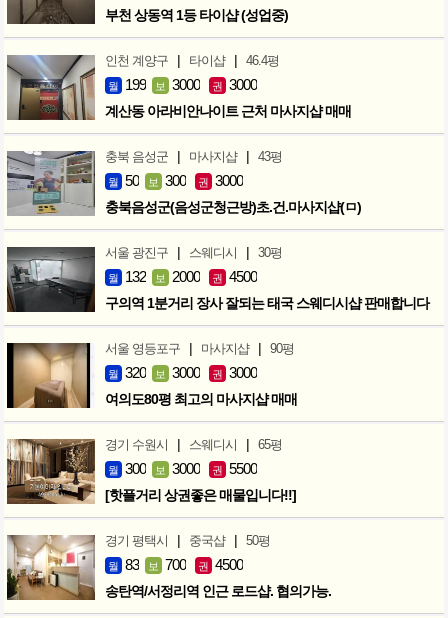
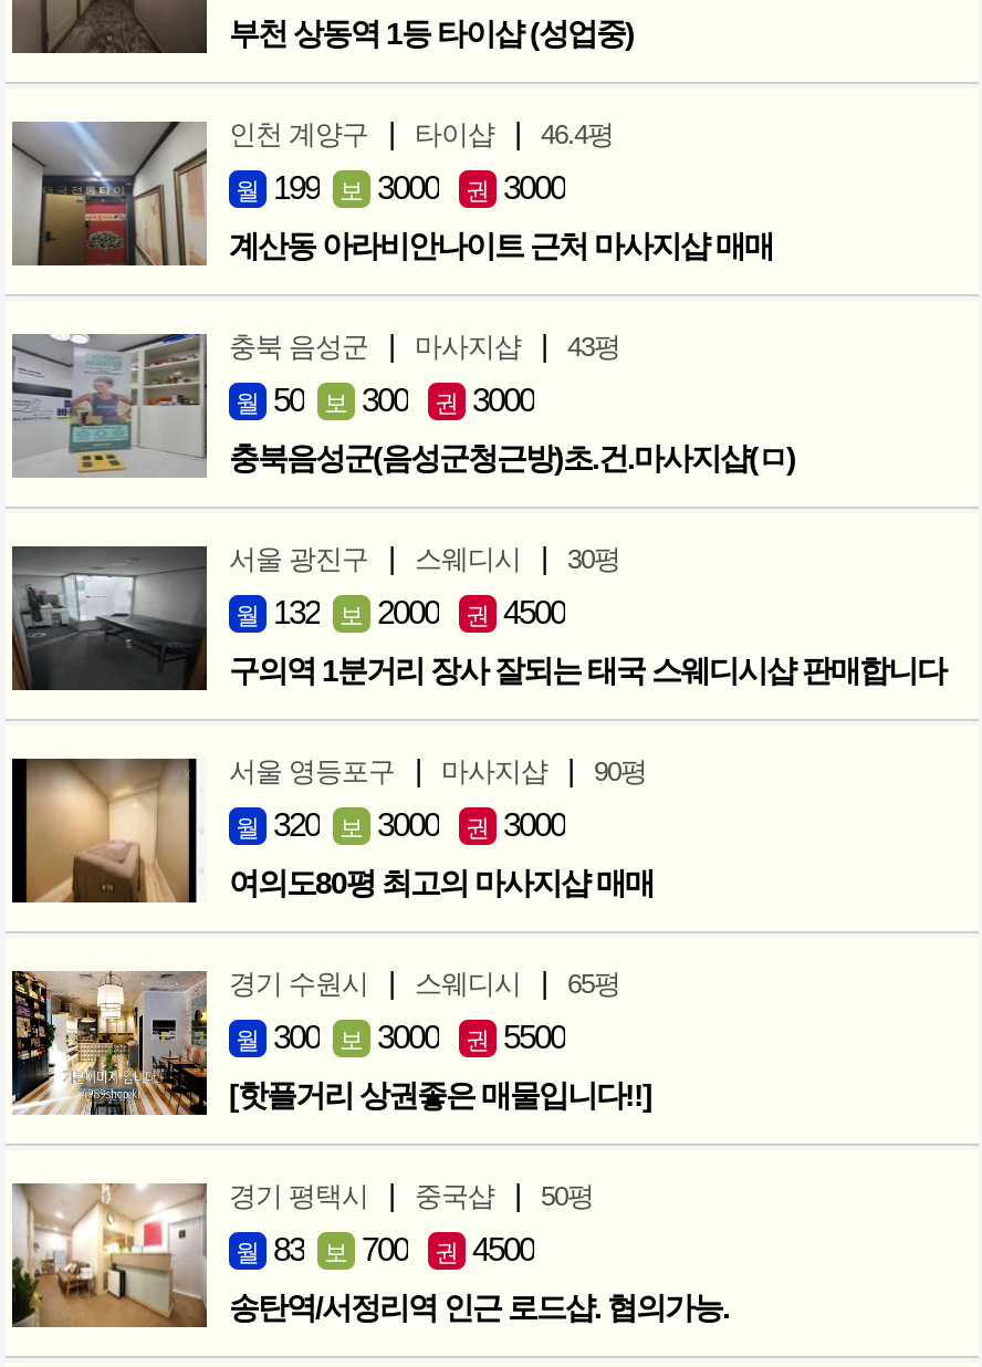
[6,439,96,505] [image] -> [10,971,209,1117] [image]

